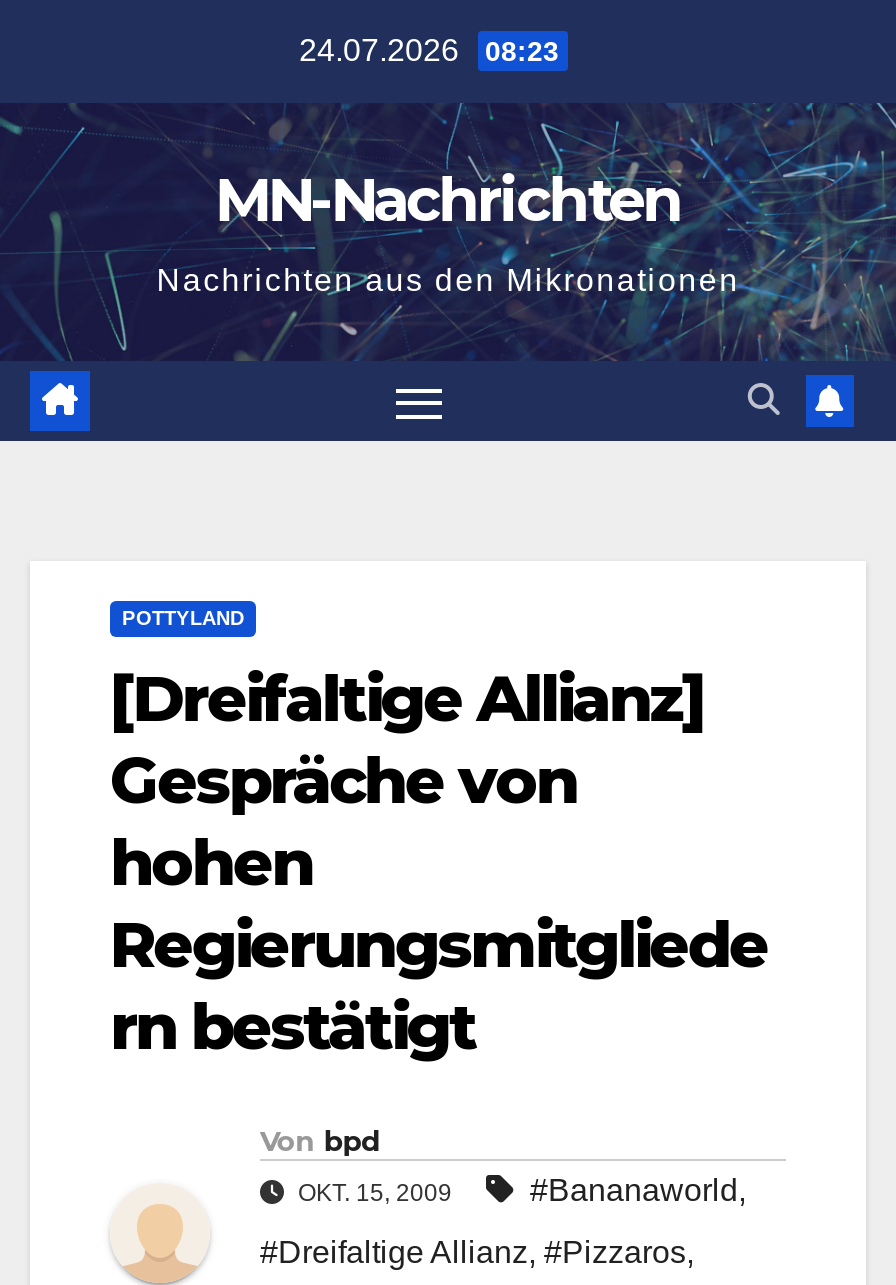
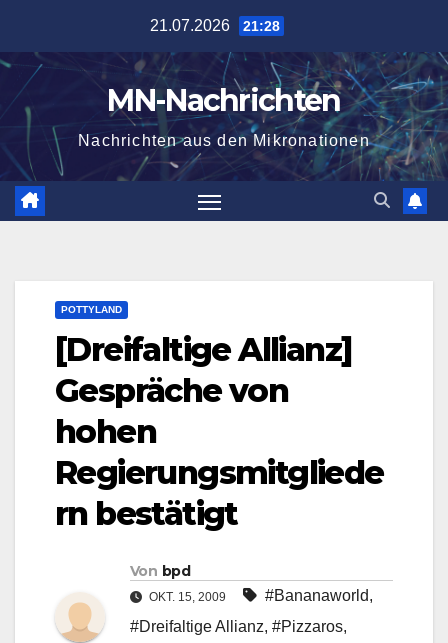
[299,33,559,67] 24.07.2026 08:23 -> [149,17,279,34] 21.07.2026 21:28

